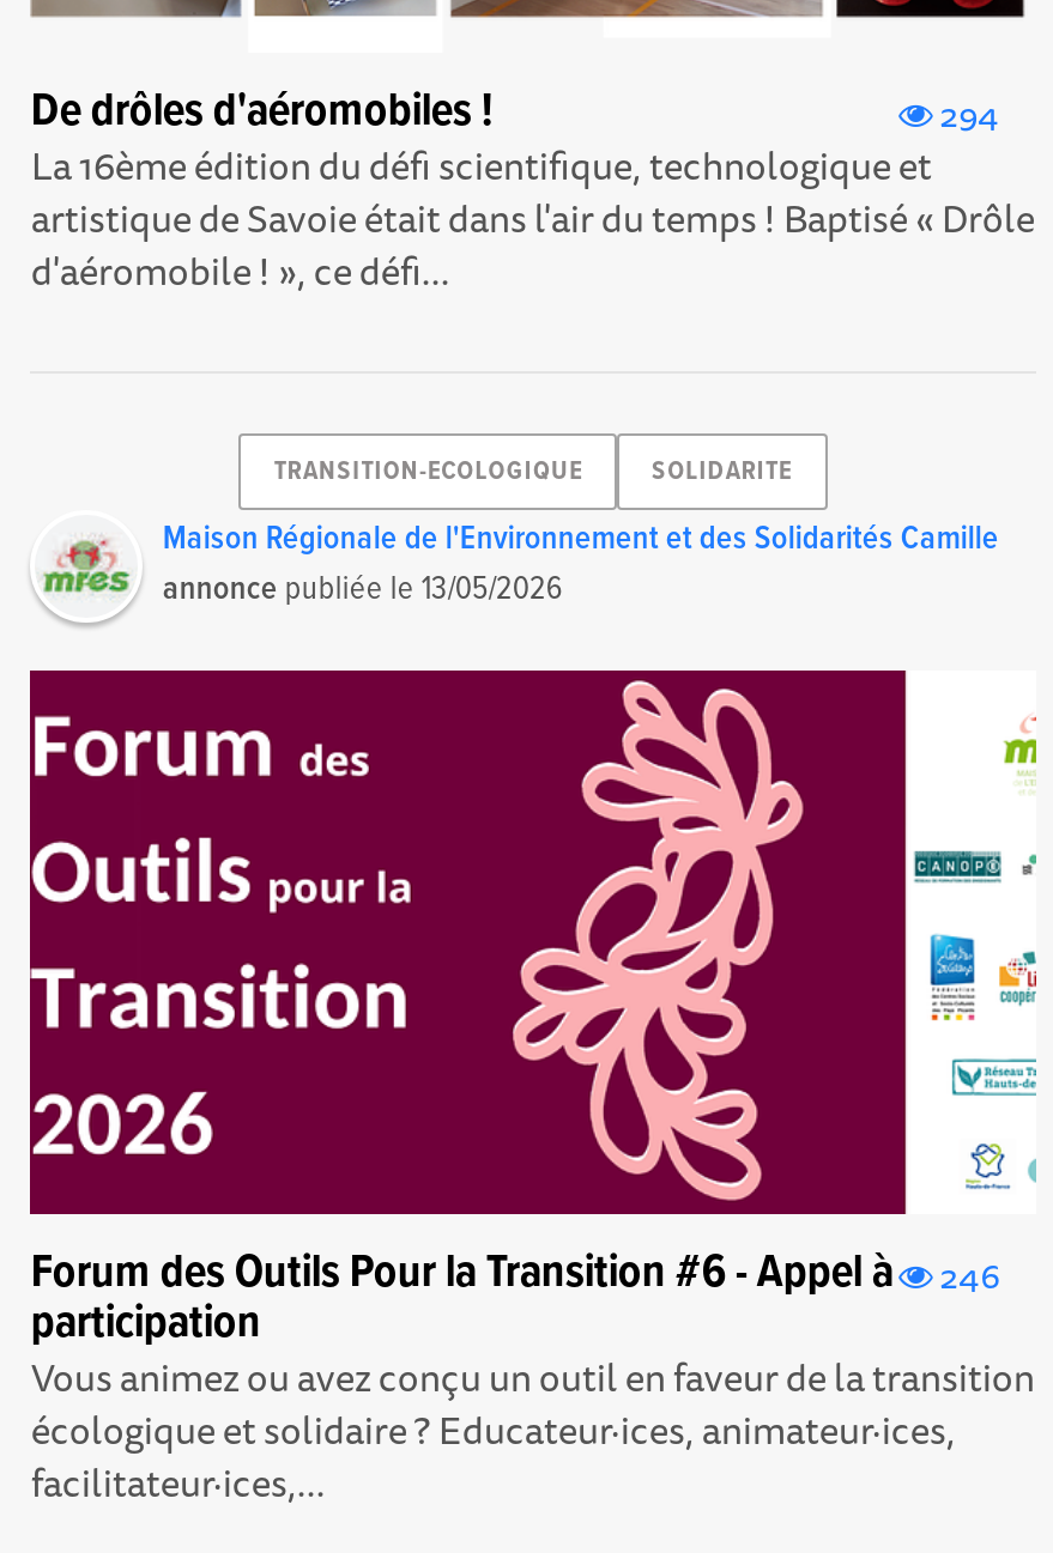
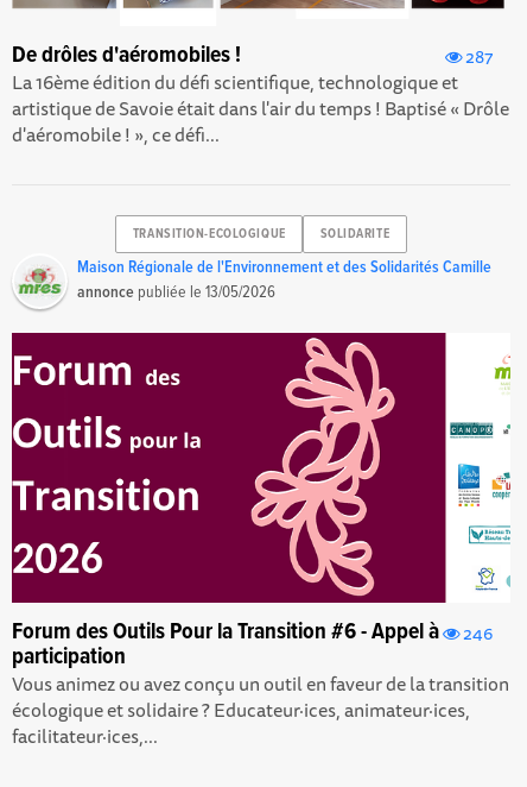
[932,85,999,141] 294 -> [461,42,492,70] 287

